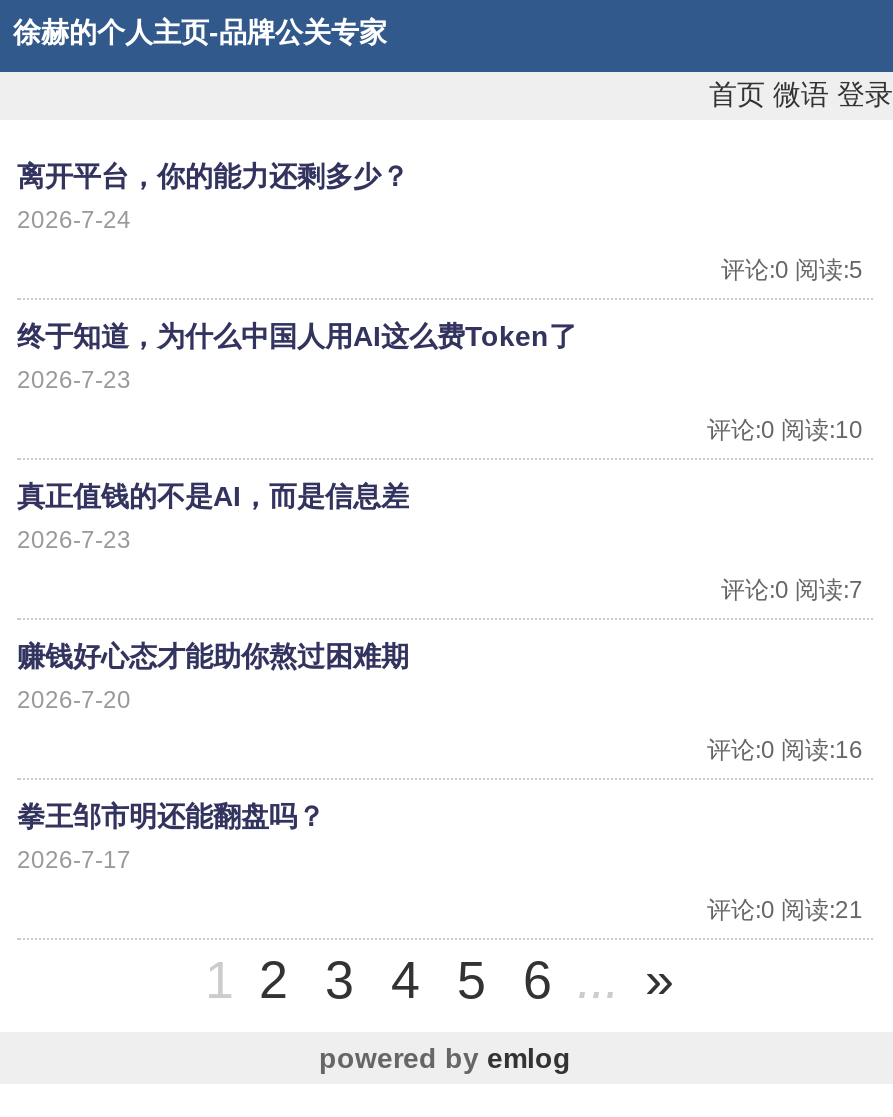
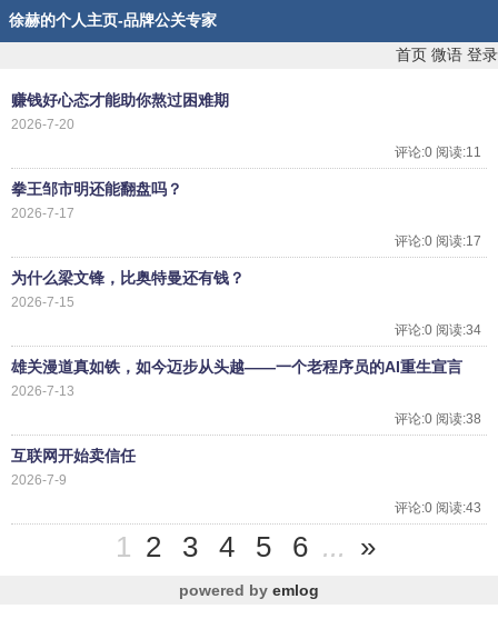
[17,160,863,604] 离开平台，你的能力还剩多少？ | 2026-7-24 | 评论:0 阅读:5 | 终于知道，为什么中国人用AI这么费Token了 | 2026-7-23 | 评论:0 阅读:10 | 真正值钱的不是AI，而是信息差 | 2026-7-23 | 评论:0 阅读:7 -> none
moved [17,640,409,714] -> [11,91,229,132]: 赚钱好心态才能助你熬过困难期 | 2026-7-20
[707,736,863,764] 评论:0 阅读:16 -> [395,144,481,160] 评论:0 阅读:11
moved [17,800,325,874] -> [11,180,182,221]: 拳王邹市明还能翻盘吗？ | 2026-7-17
[707,896,863,924] 评论:0 阅读:21 -> [11,233,481,516] 评论:0 阅读:17 | 为什么梁文锋，比奥特曼还有钱？ | 2026-7-15 | 评论:0 阅读:34 | 雄关漫道真如铁，如今迈步从头越——一个老程序员的AI重生宣言 | 2026-7-13 | 评论:0 阅读:38 | 互联网开始卖信任 | 2026-7-9 | 评论:0 阅读:43

